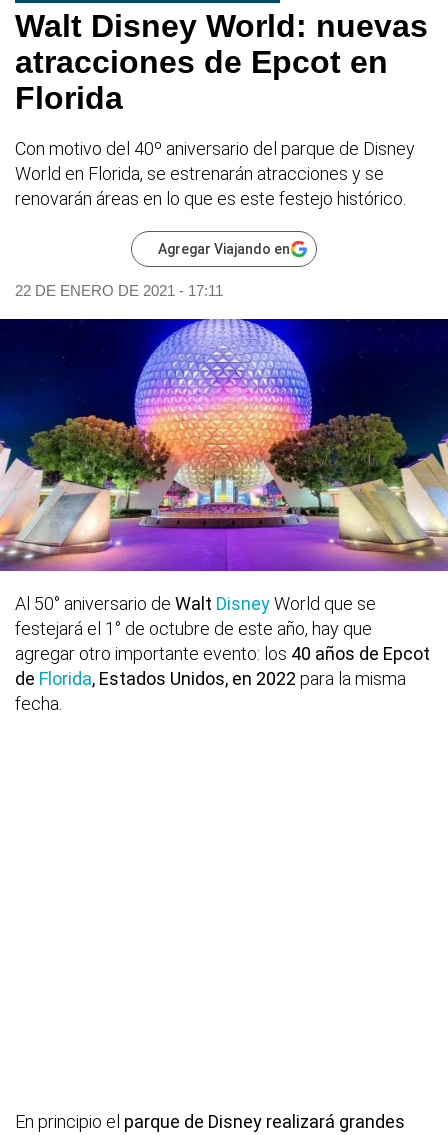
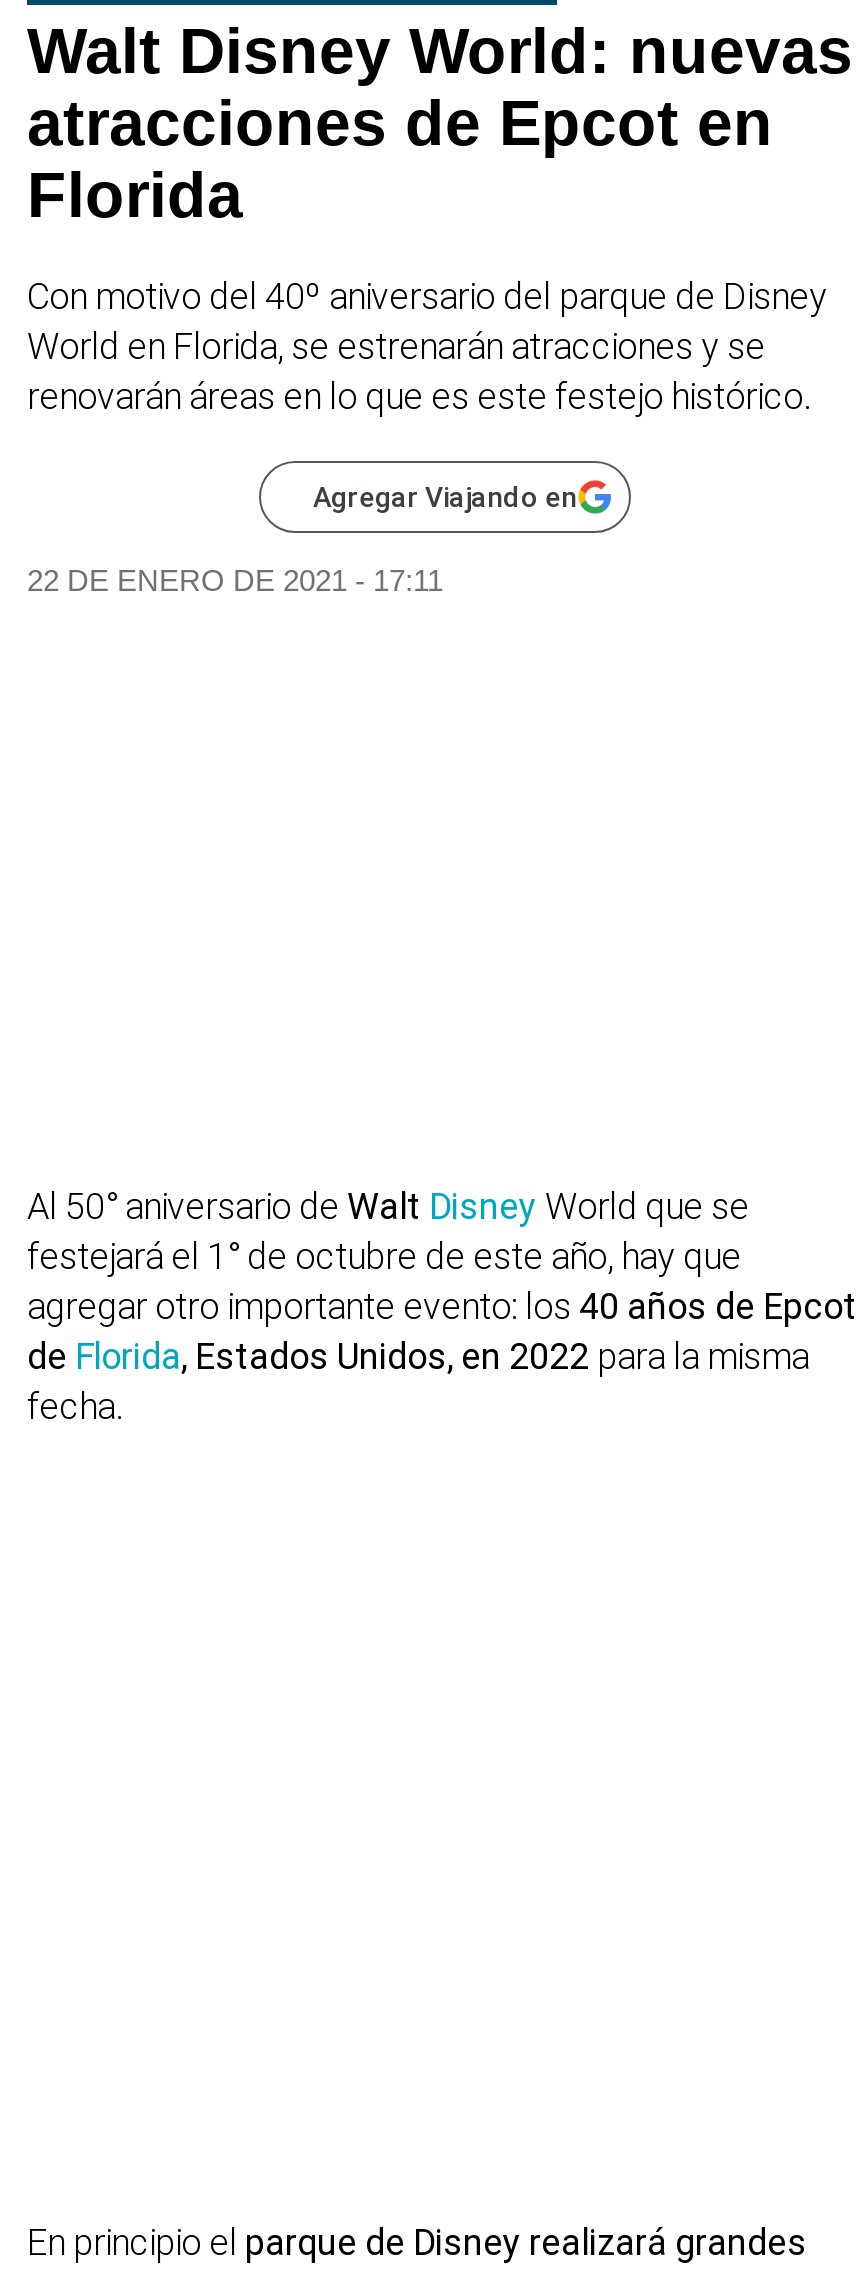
[3,318,445,572] [image] -> none

